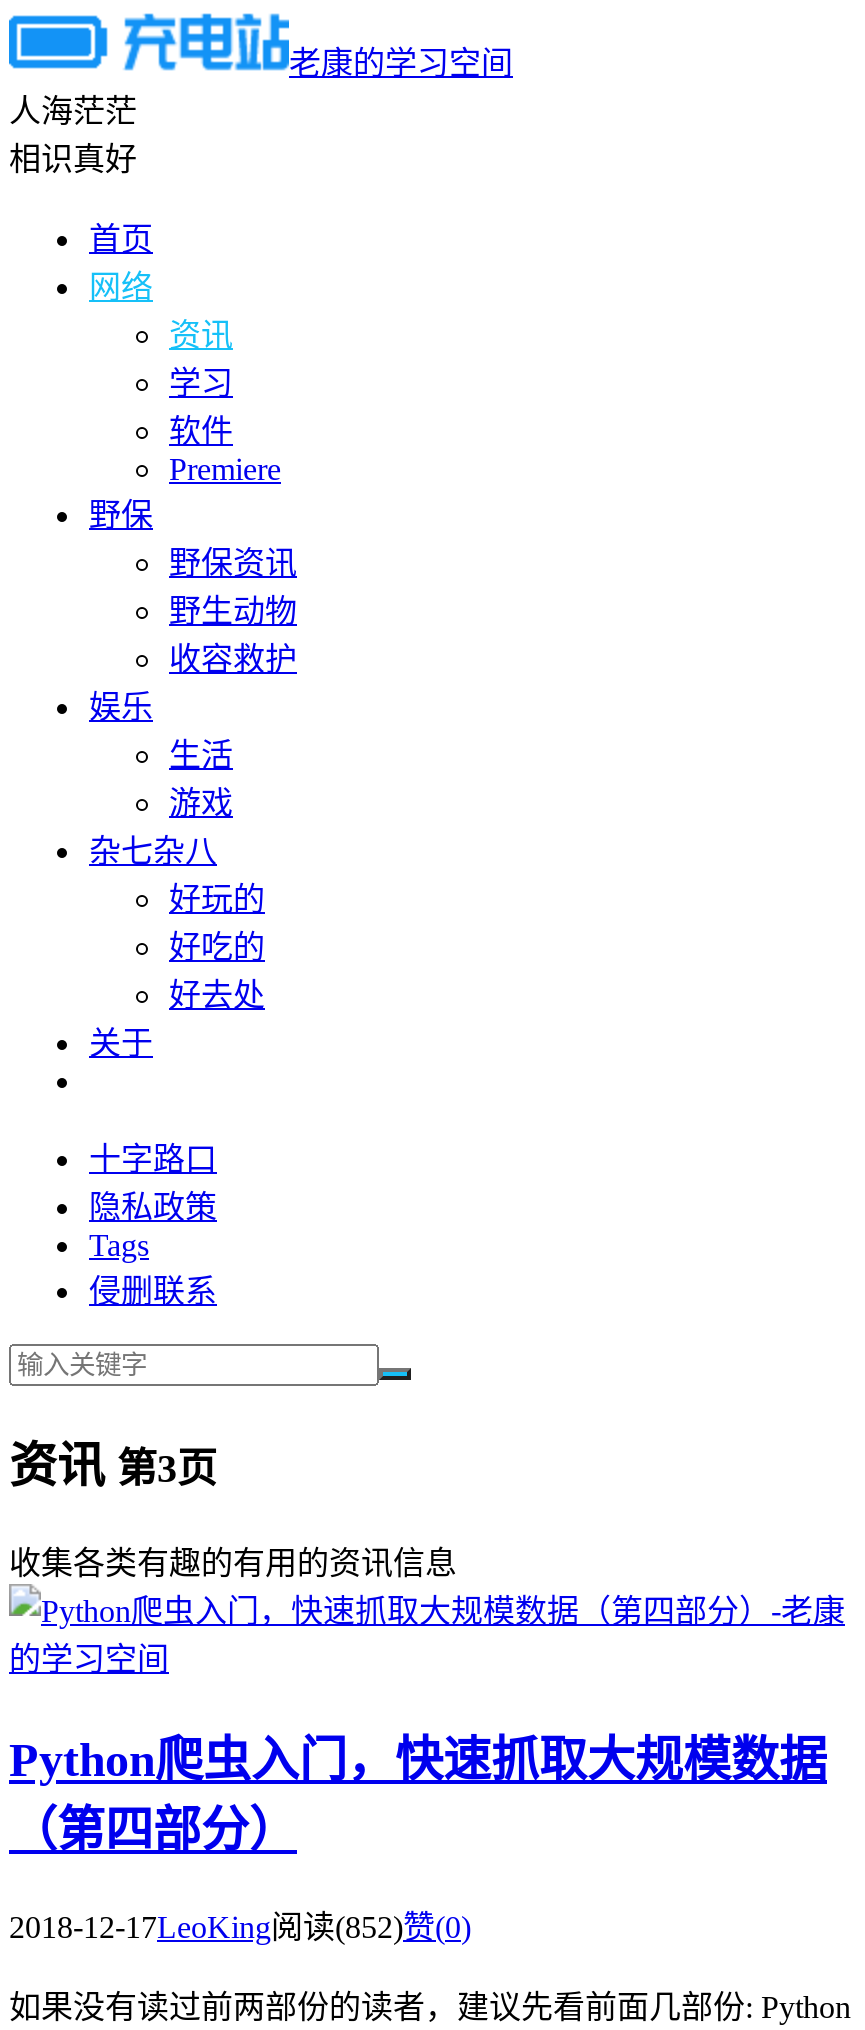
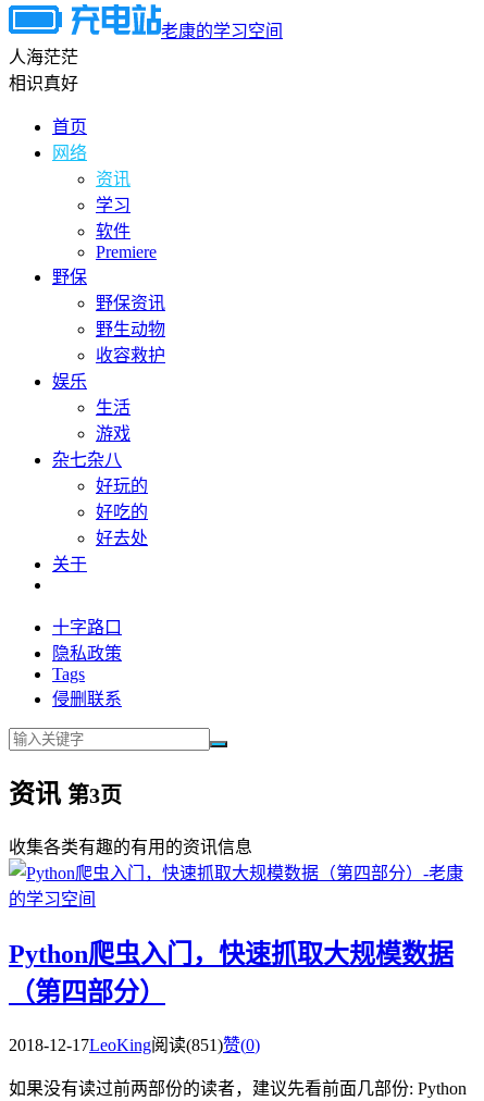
[9,1909,471,1943] 2018-12-17LeoKing阅读(852)赞(0) -> [9,1035,260,1054] 2018-12-17LeoKing阅读(851)赞(0)

